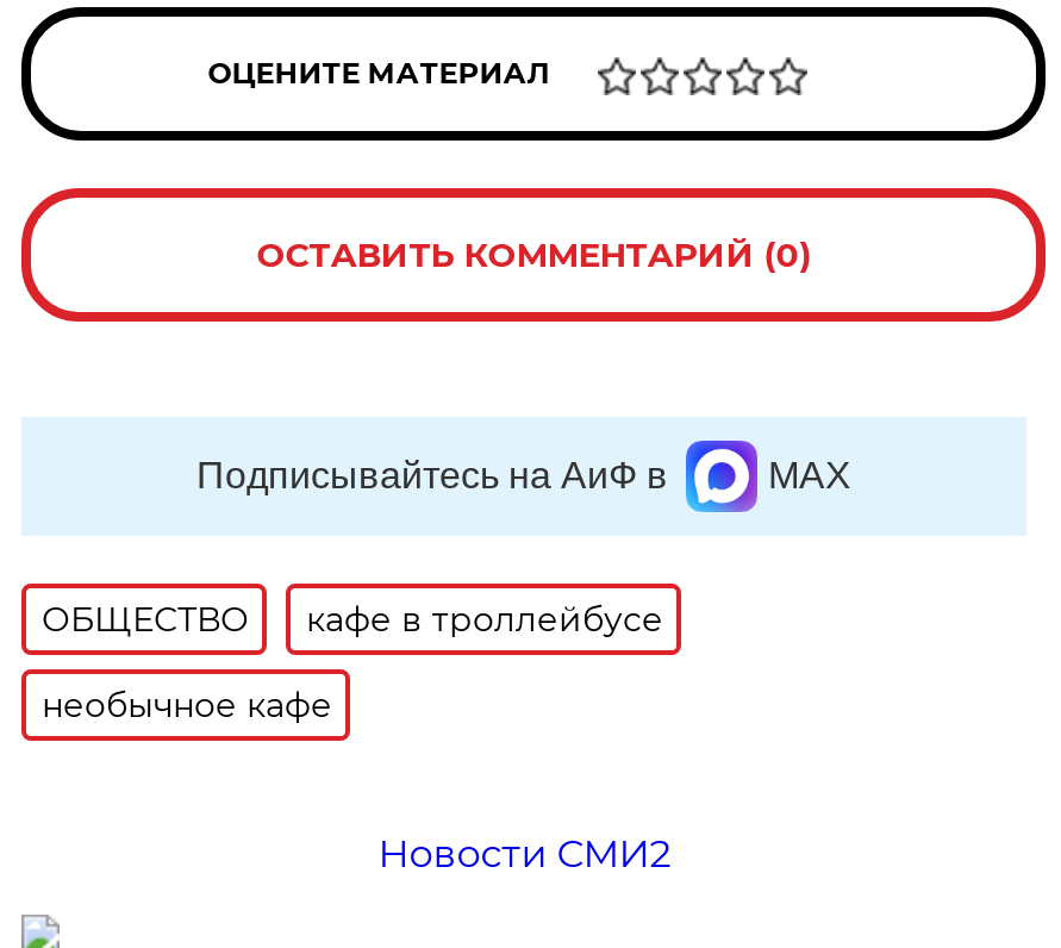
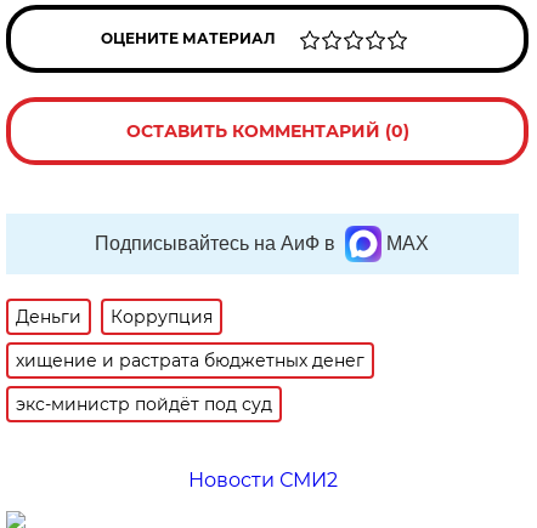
[41,598,663,726] ОБЩЕСТВО | кафе в троллейбусе | необычное кафе -> [16,306,365,415] Деньги | Коррупция | хищение и растрата бюджетных денег | экс-министр пойдёт под суд

